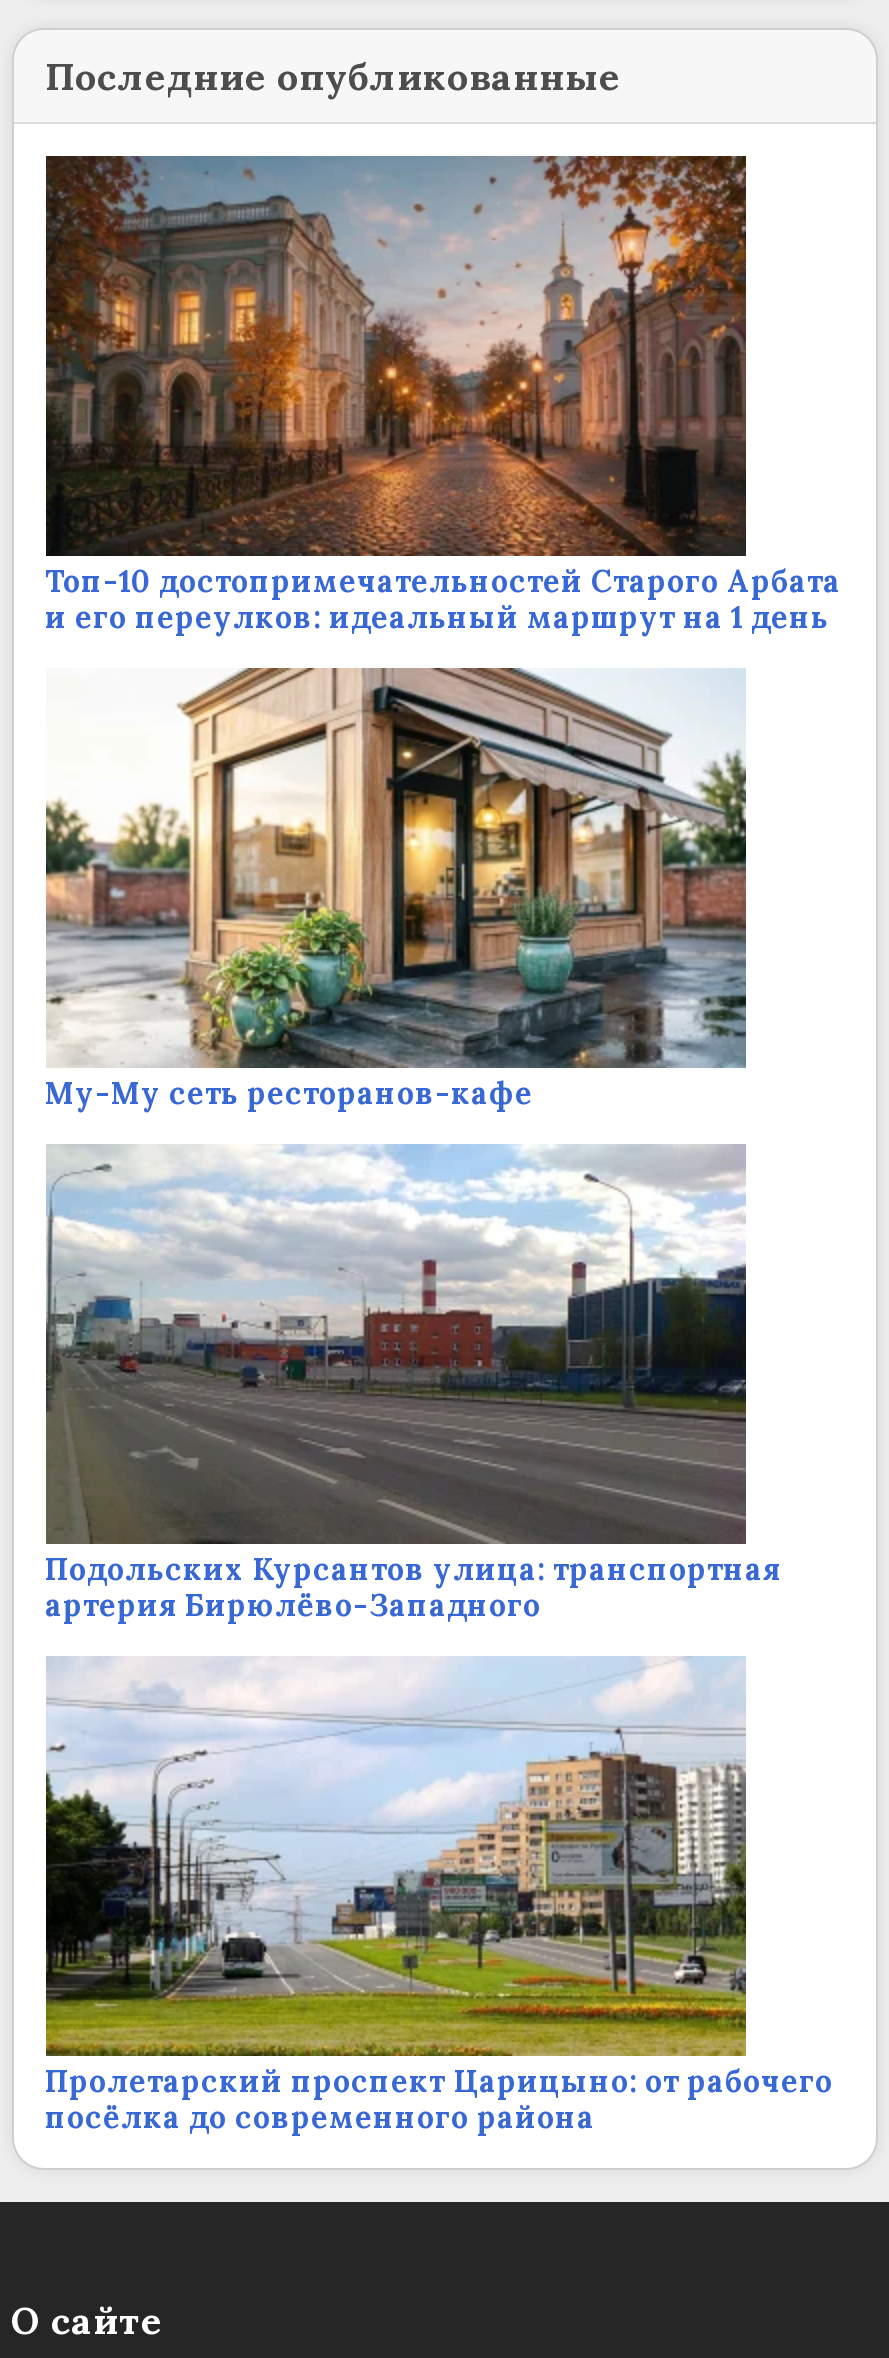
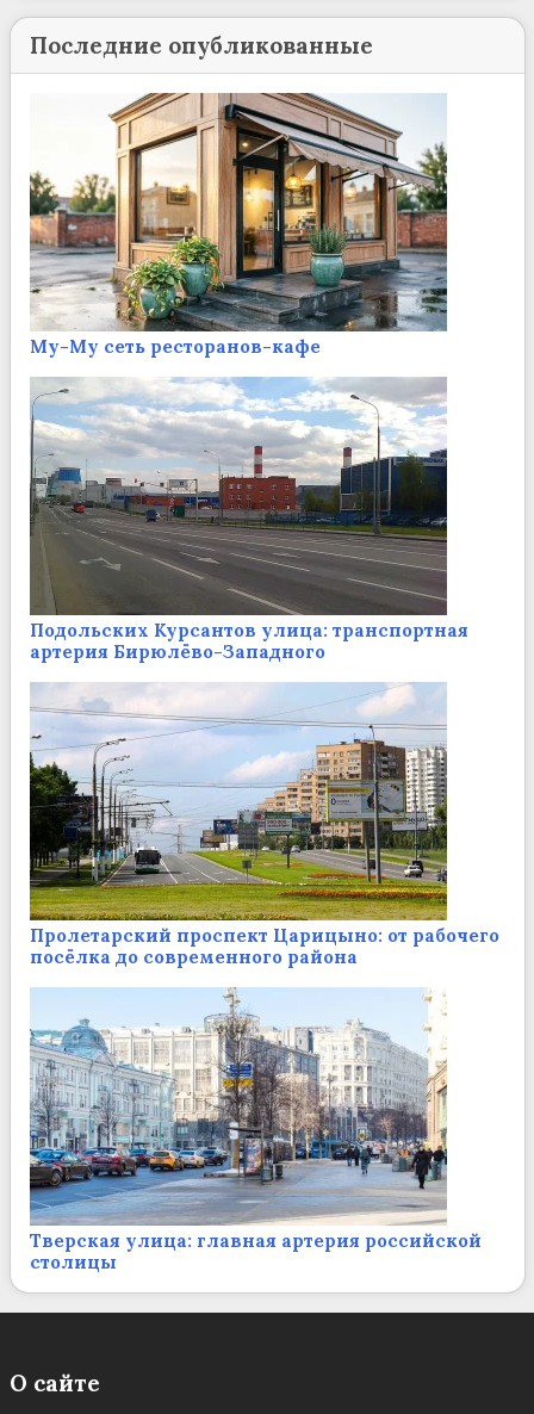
[44,154,841,636] [image] | Топ-10 достопримечательностей Старого Арбата | и его переулков: идеальный маршрут на 1 день -> none
moved [42,664,833,2136] -> [27,91,499,968]: [image] | Му-Му сеть ресторанов-кафе | Подольских Курсантов улица: транспортная | артерия Бирюлёво-Западного | Пролетарский проспект Царицыно: от рабочего | посёлка до современного района
none -> [29,988,481,1273] [image] | Тверская улица: главная артерия российской | столицы

